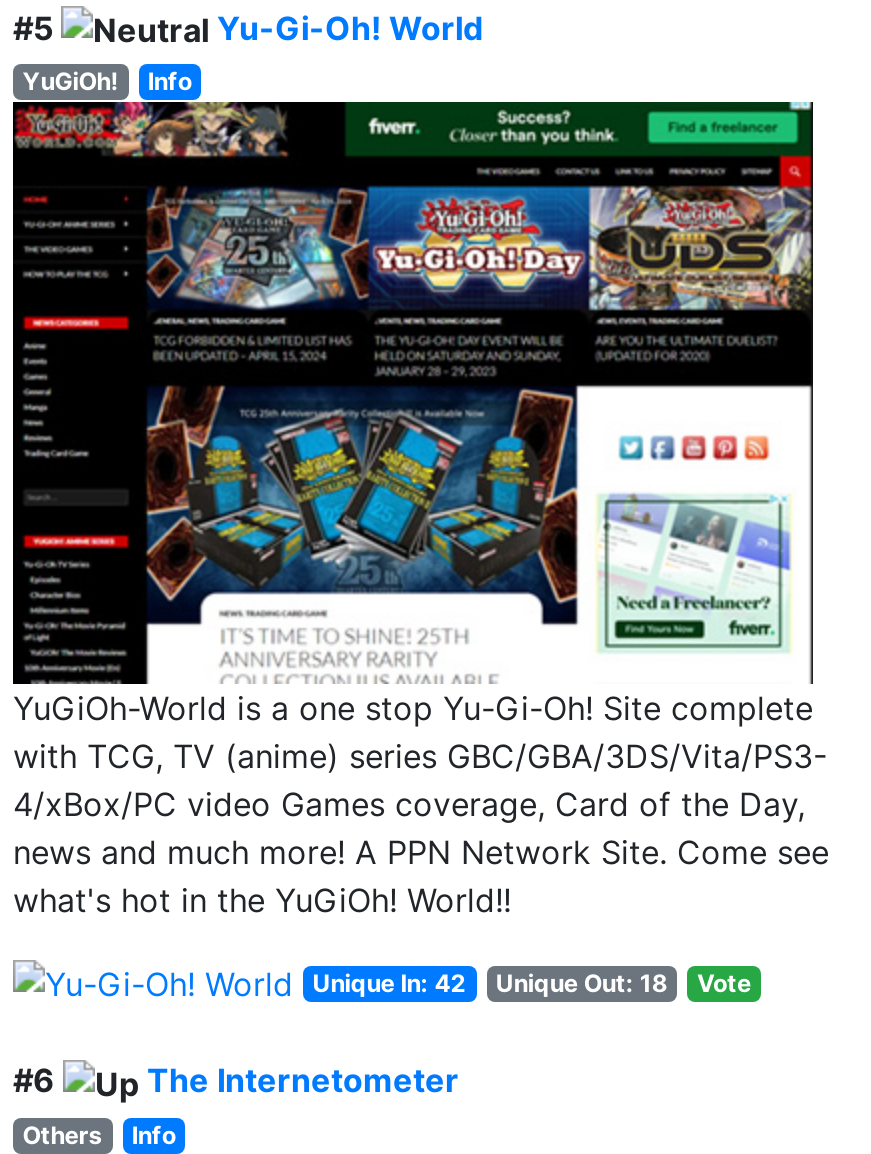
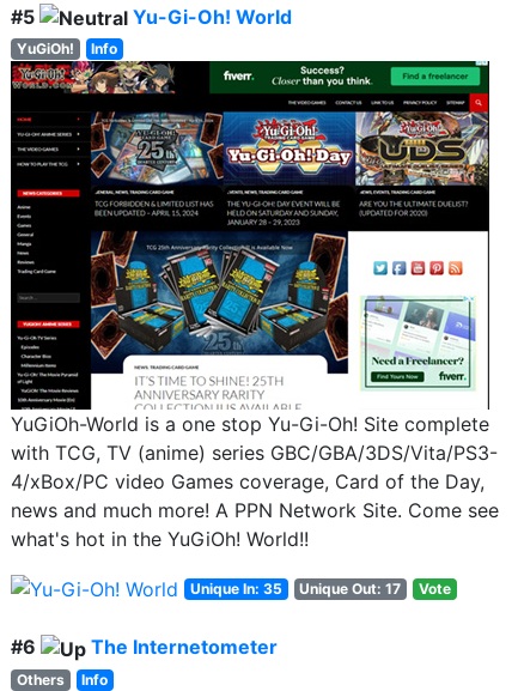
[313,969,467,999] Unique In: 42 -> [190,580,282,598] Unique In: 35
[496,969,668,999] Unique Out: 18 -> [300,580,401,598] Unique Out: 17

